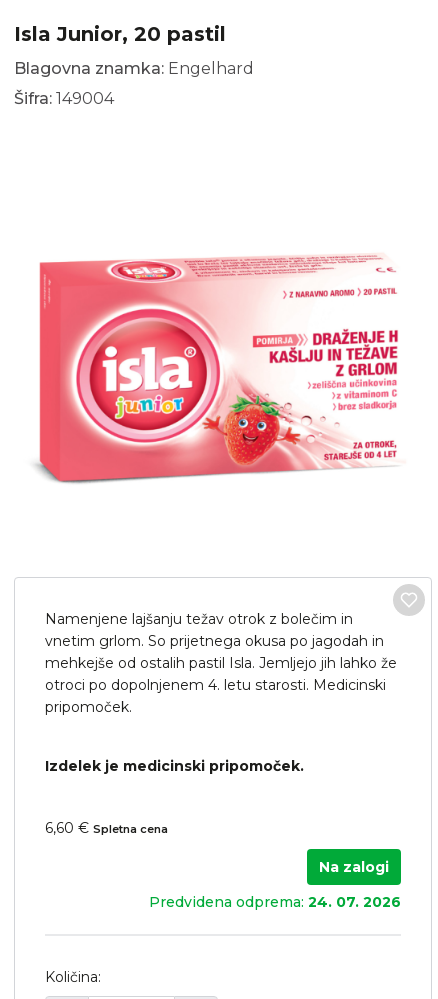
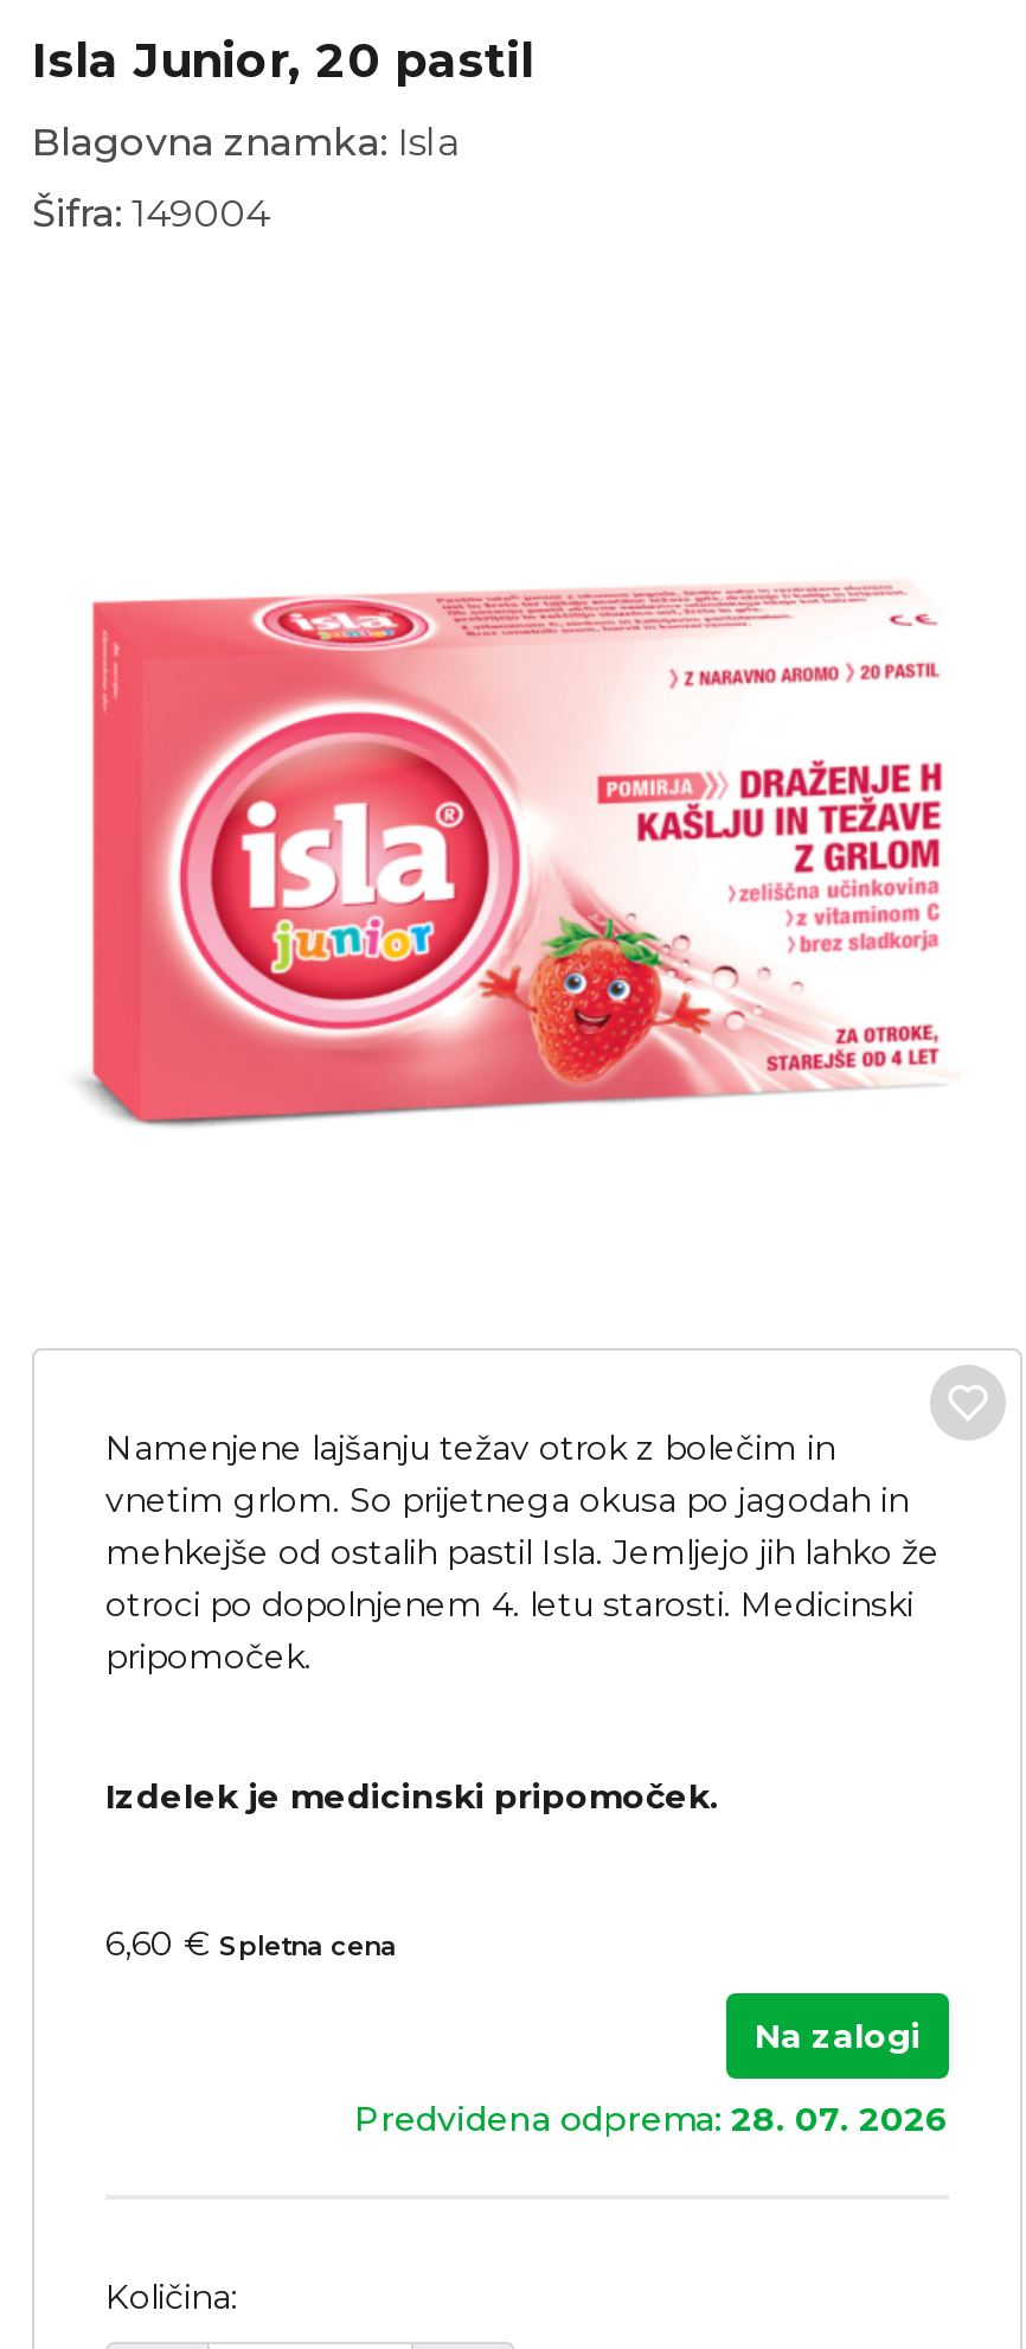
[14,59,254,78] Blagovna znamka: Engelhard -> [32,120,459,165] Blagovna znamka: Isla
[149,893,401,911] Predvidena odprema: 24. 07. 2026 -> [354,2098,949,2140] Predvidena odprema: 28. 07. 2026

